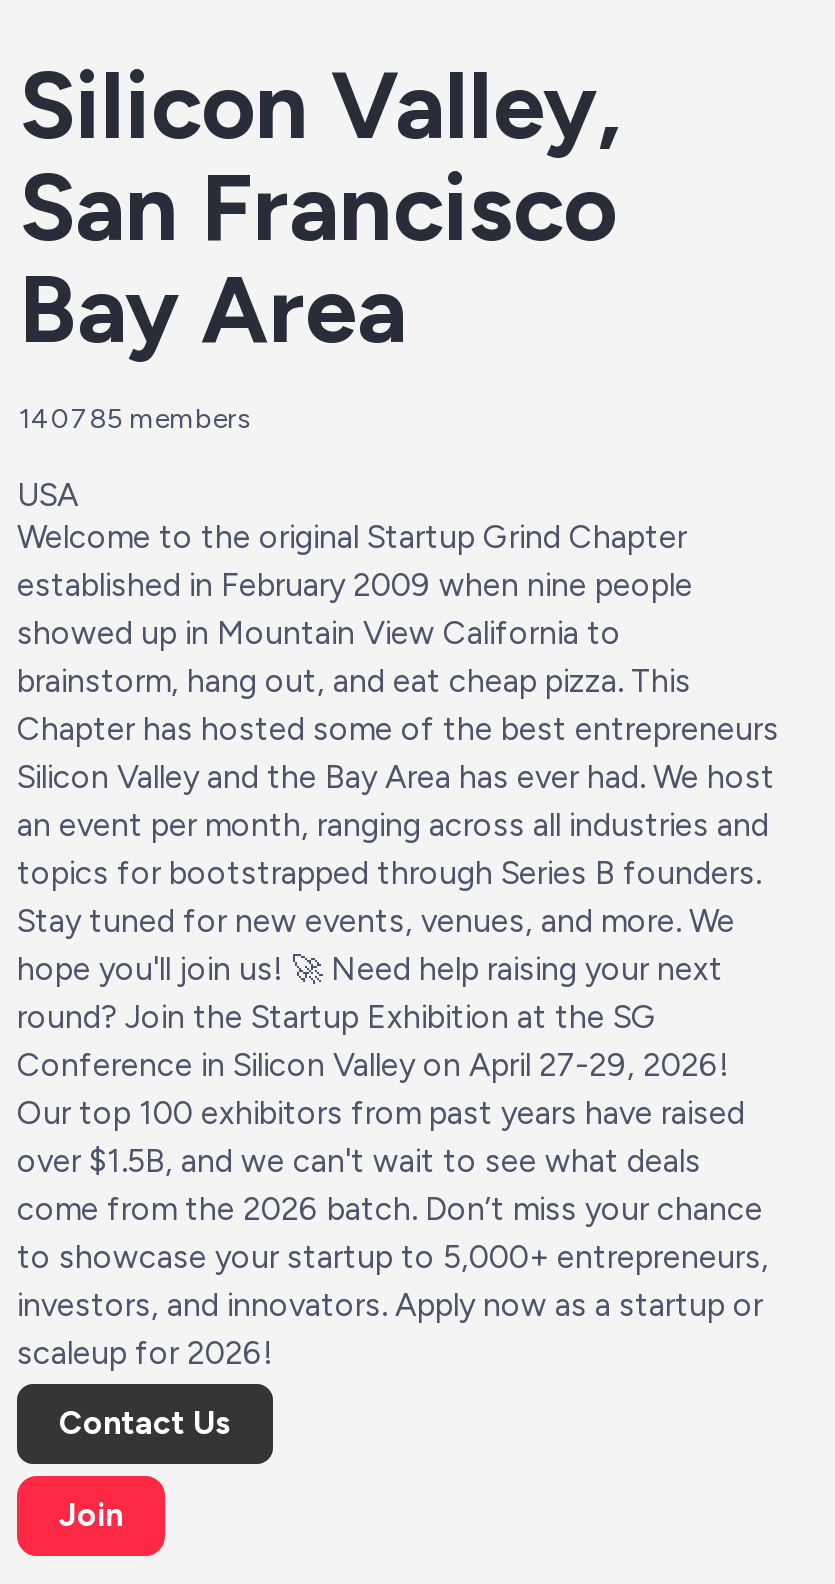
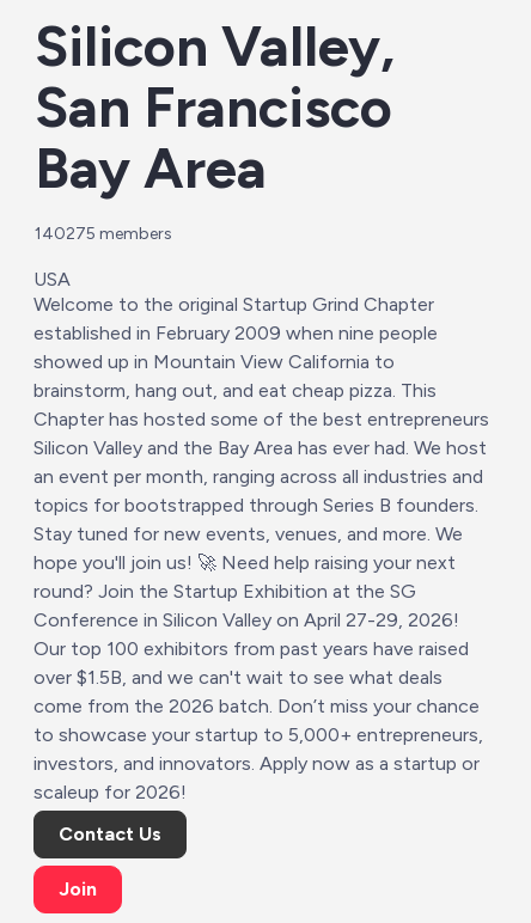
[19,401,251,435] 140785 members -> [35,223,172,243] 140275 members

